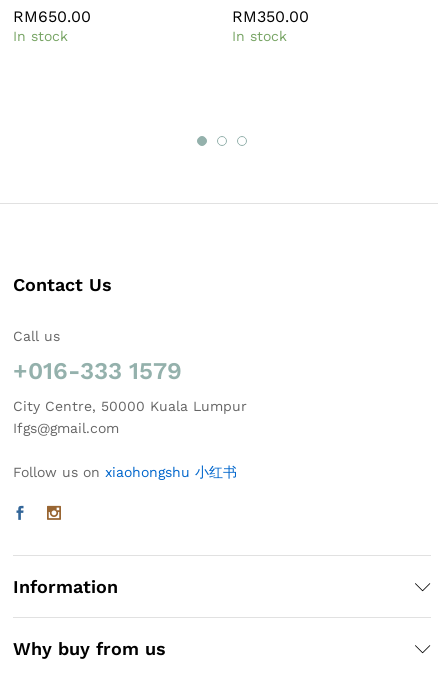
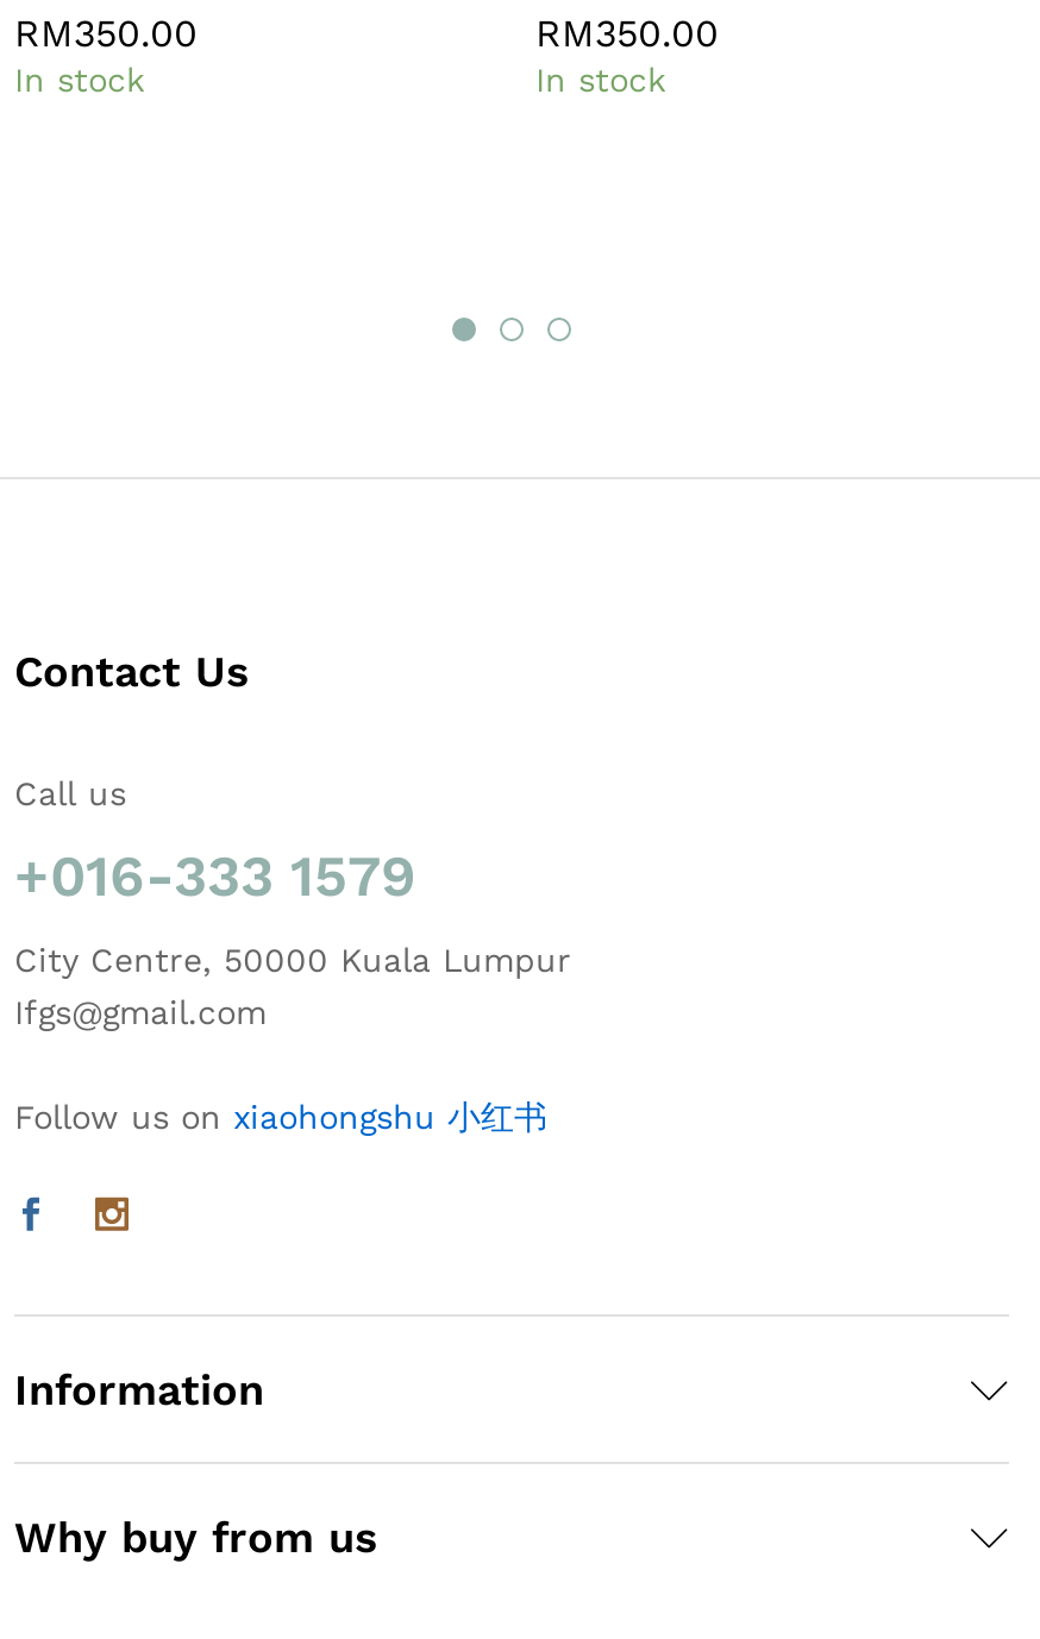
[13,6,91,25] RM650.00 -> [14,10,198,55] RM350.00

